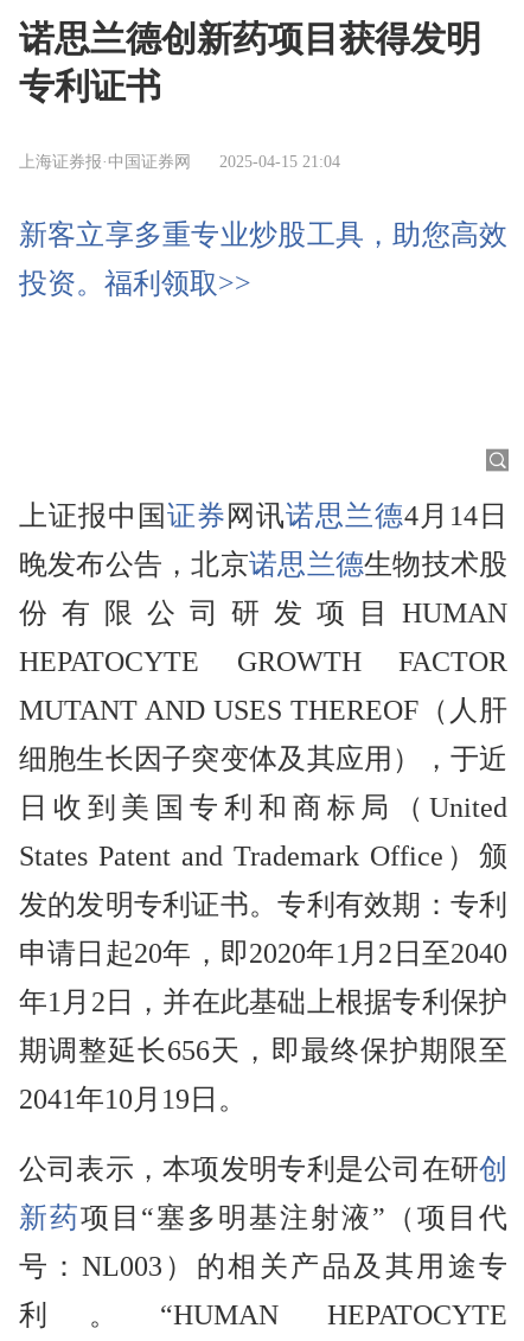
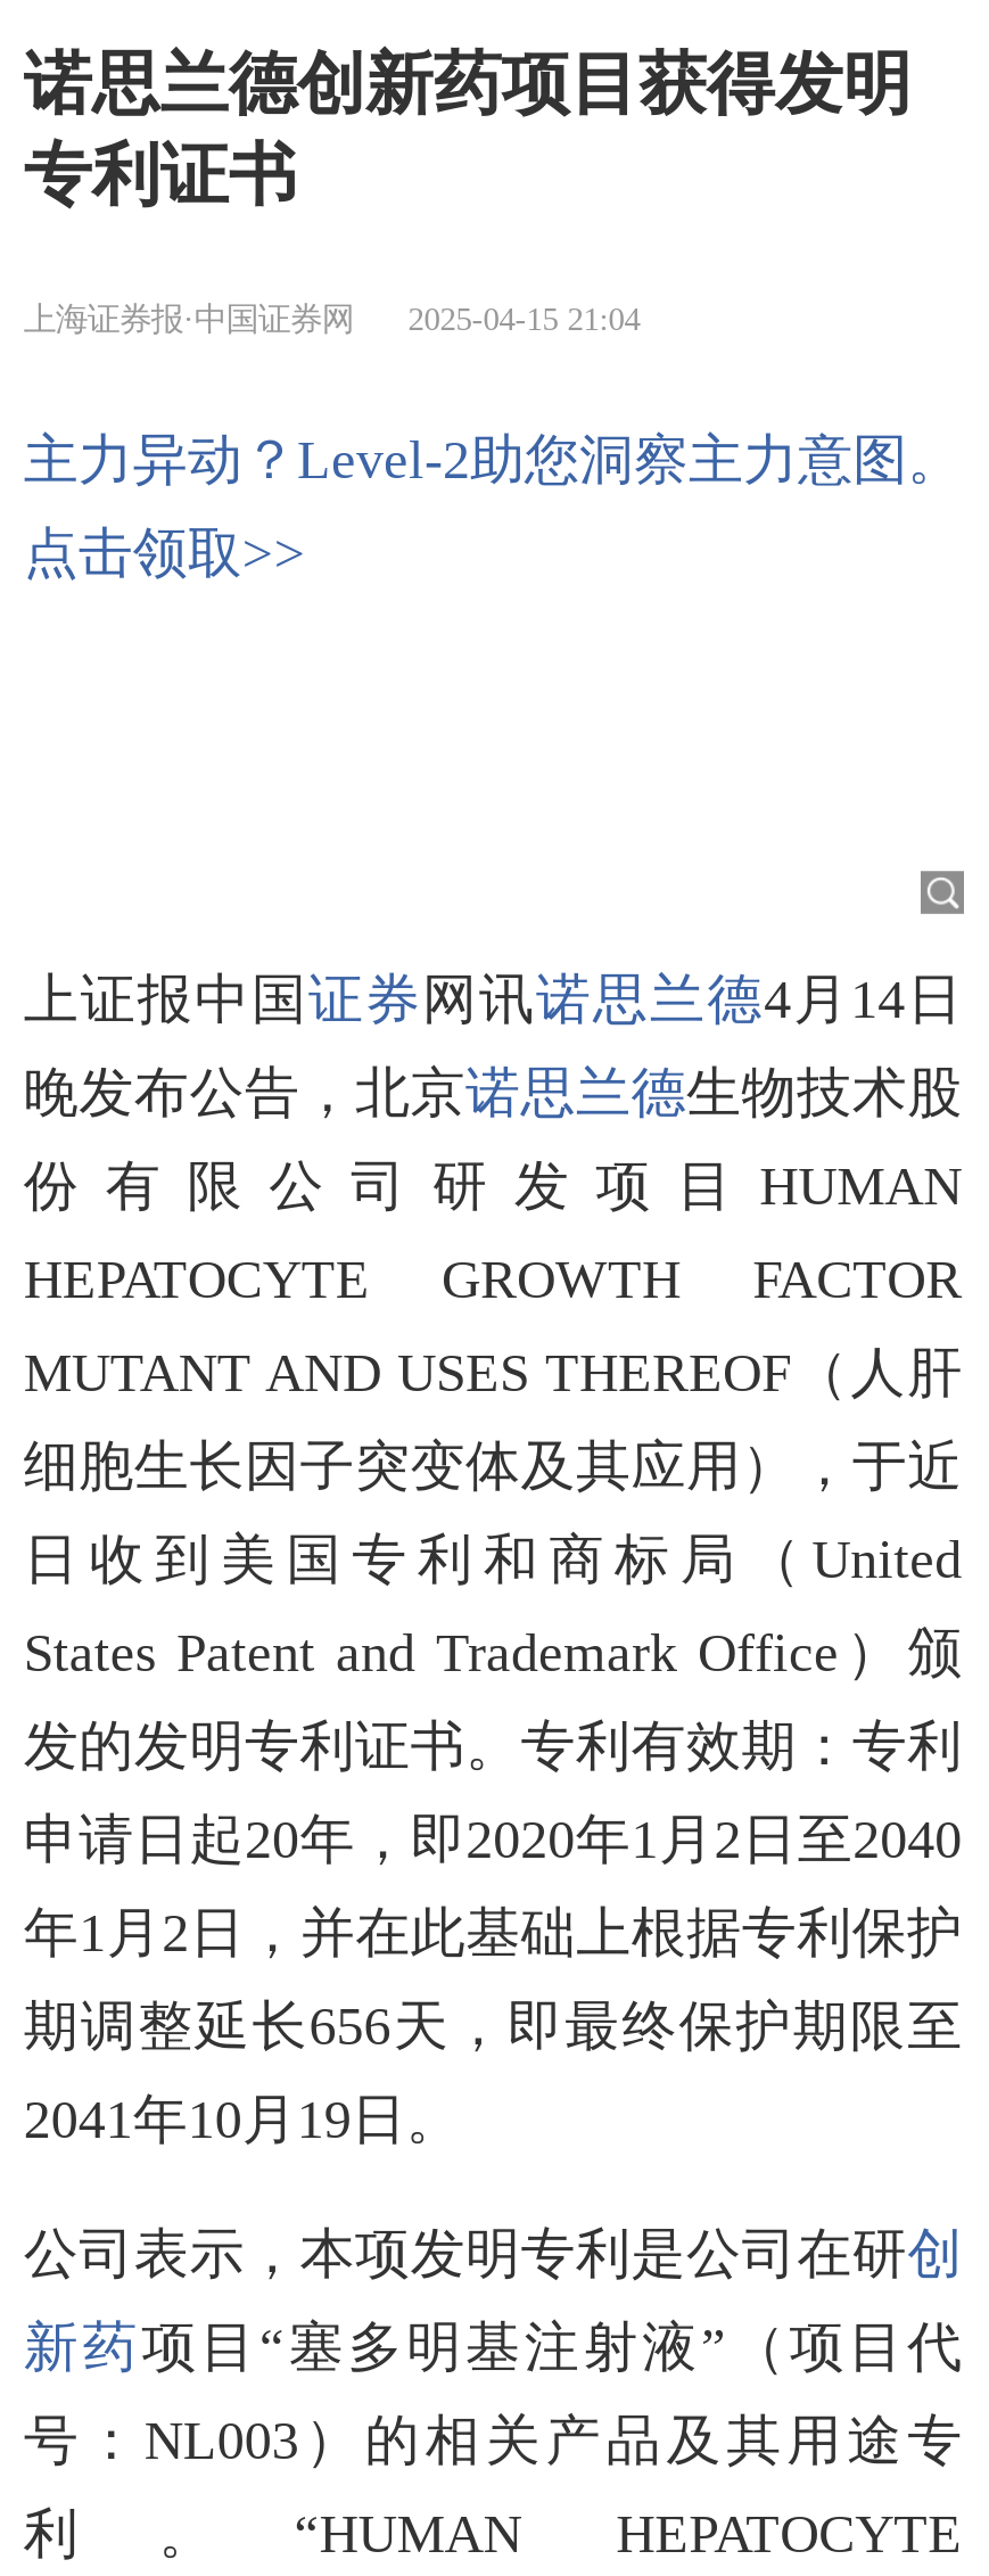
[19,219,508,250] 新客立享多重专业炒股工具，助您高效 -> [24,429,962,488] 主力异动？Level-2助您洞察主力意图。
[19,267,251,298] 投资。福利领取>> -> [24,522,306,582] 点击领取>>

